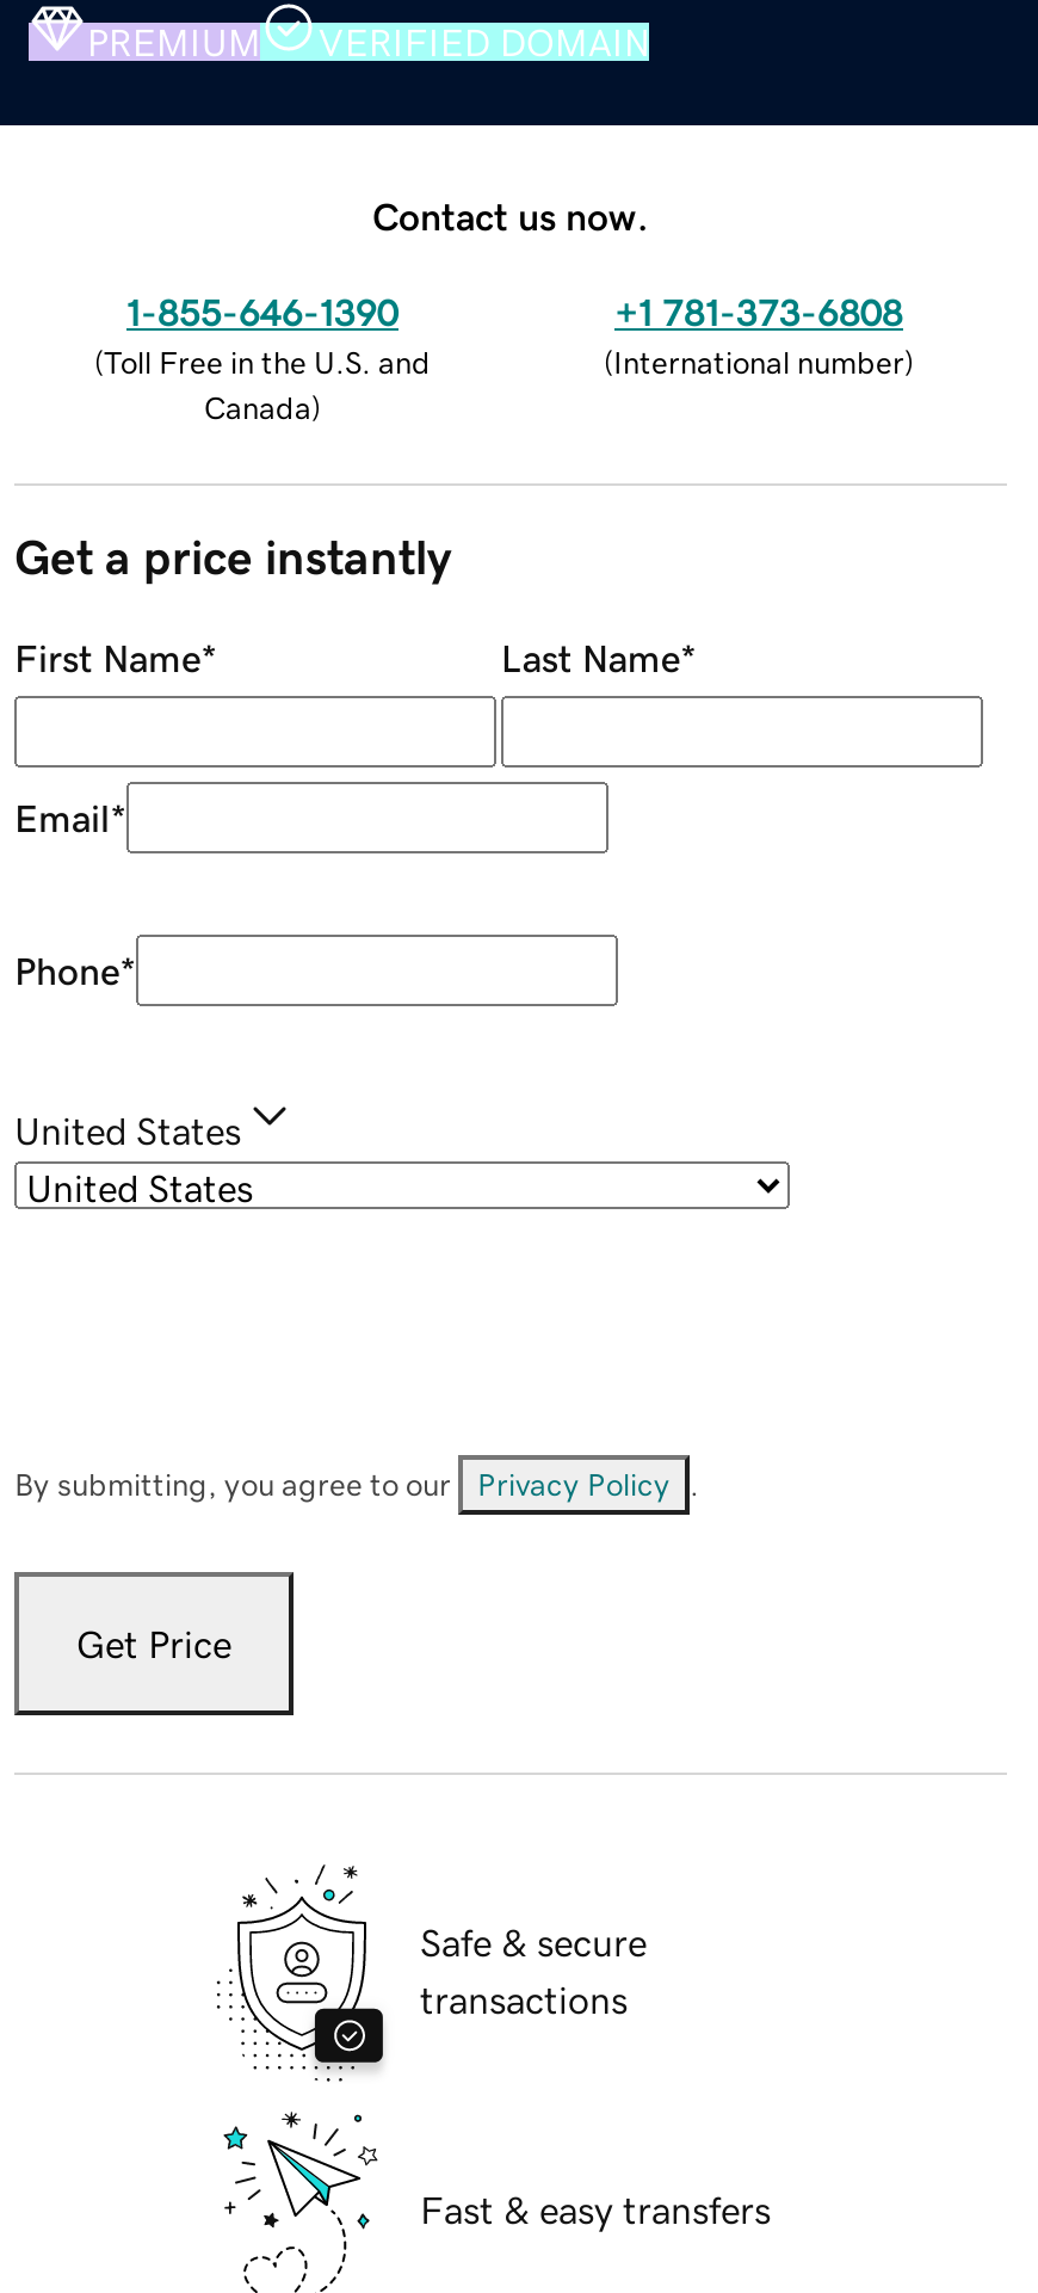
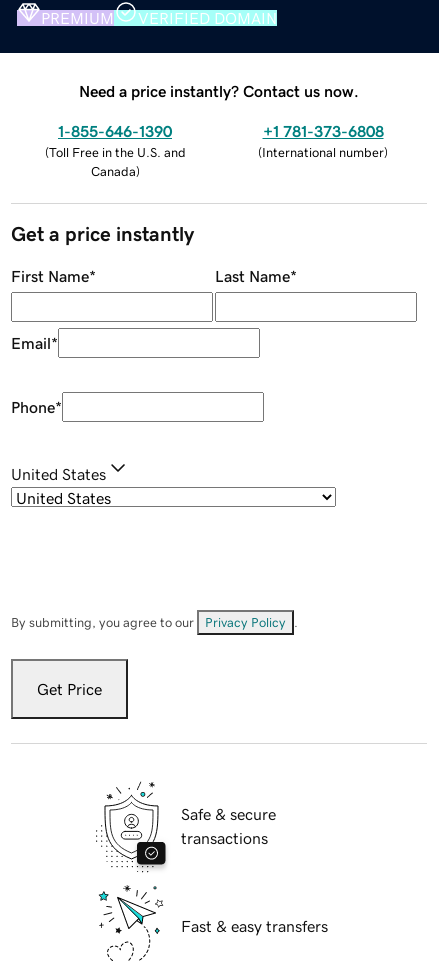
[372,196,649,234] Contact us now. -> [79,83,359,99] Need a price instantly? Contact us now.

